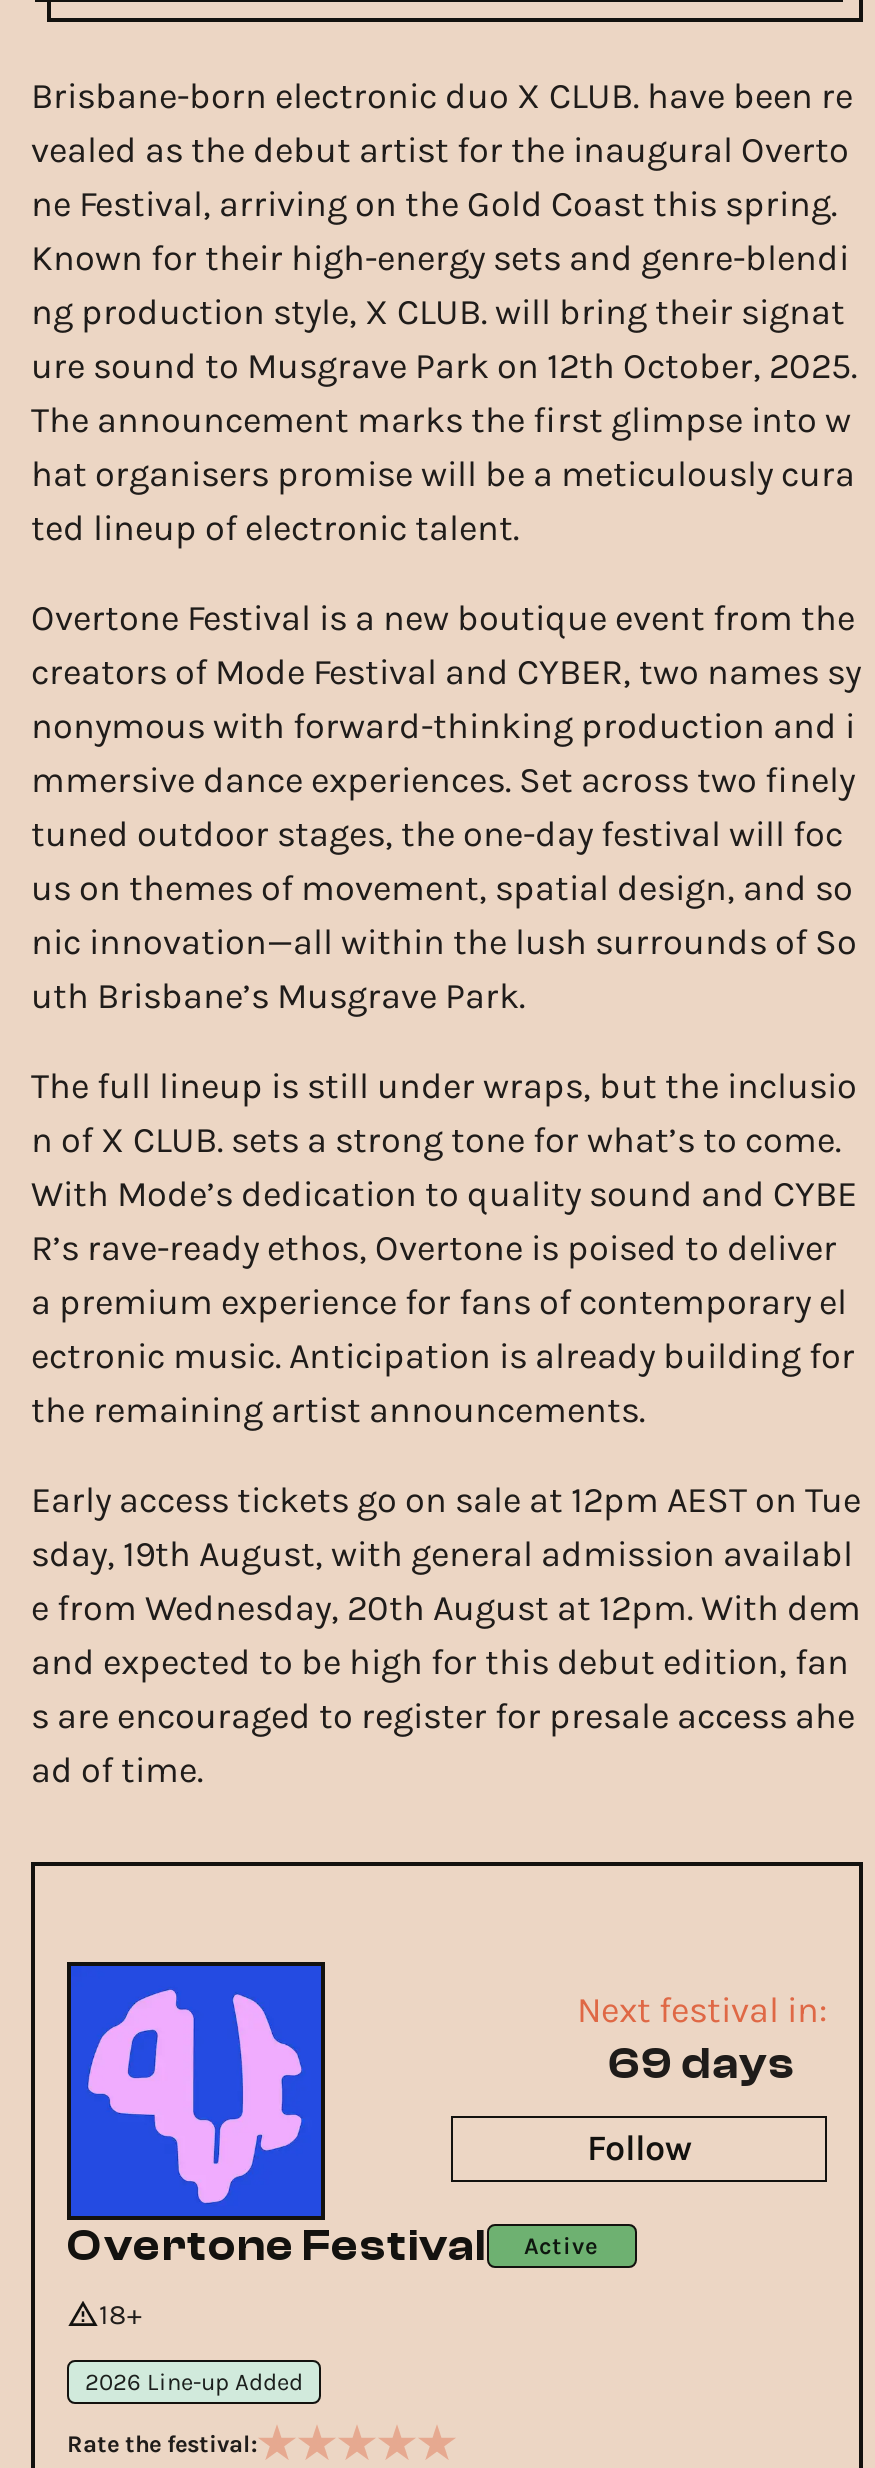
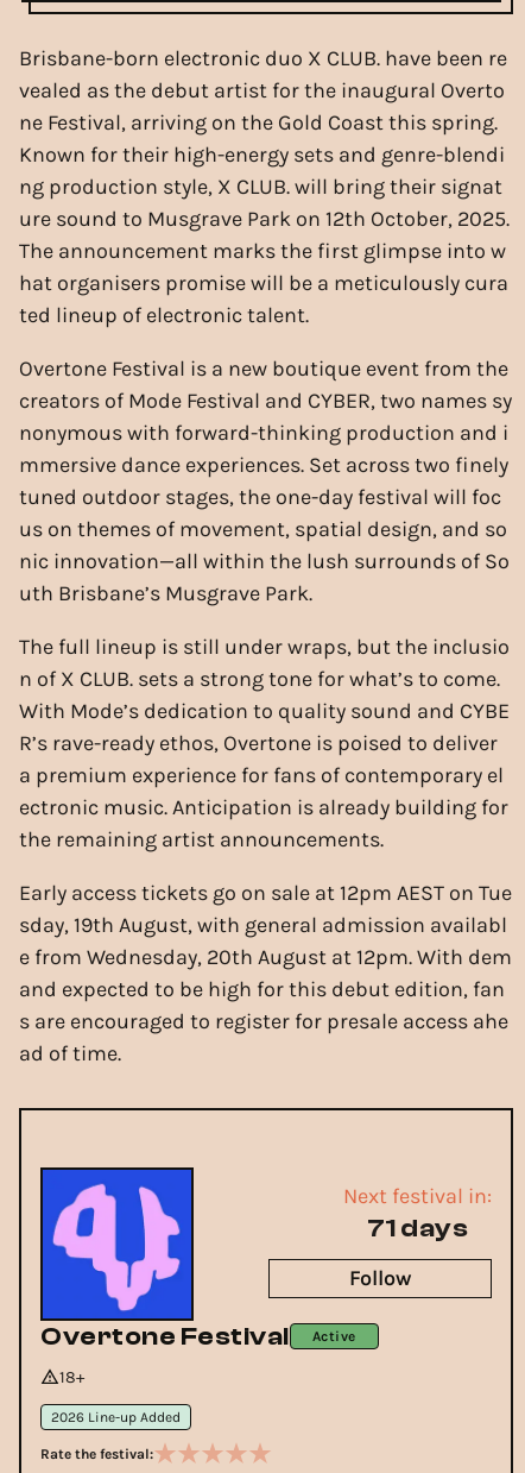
[609,2037,795,2089] 69 days -> [367,1212,468,1243] 71 days

